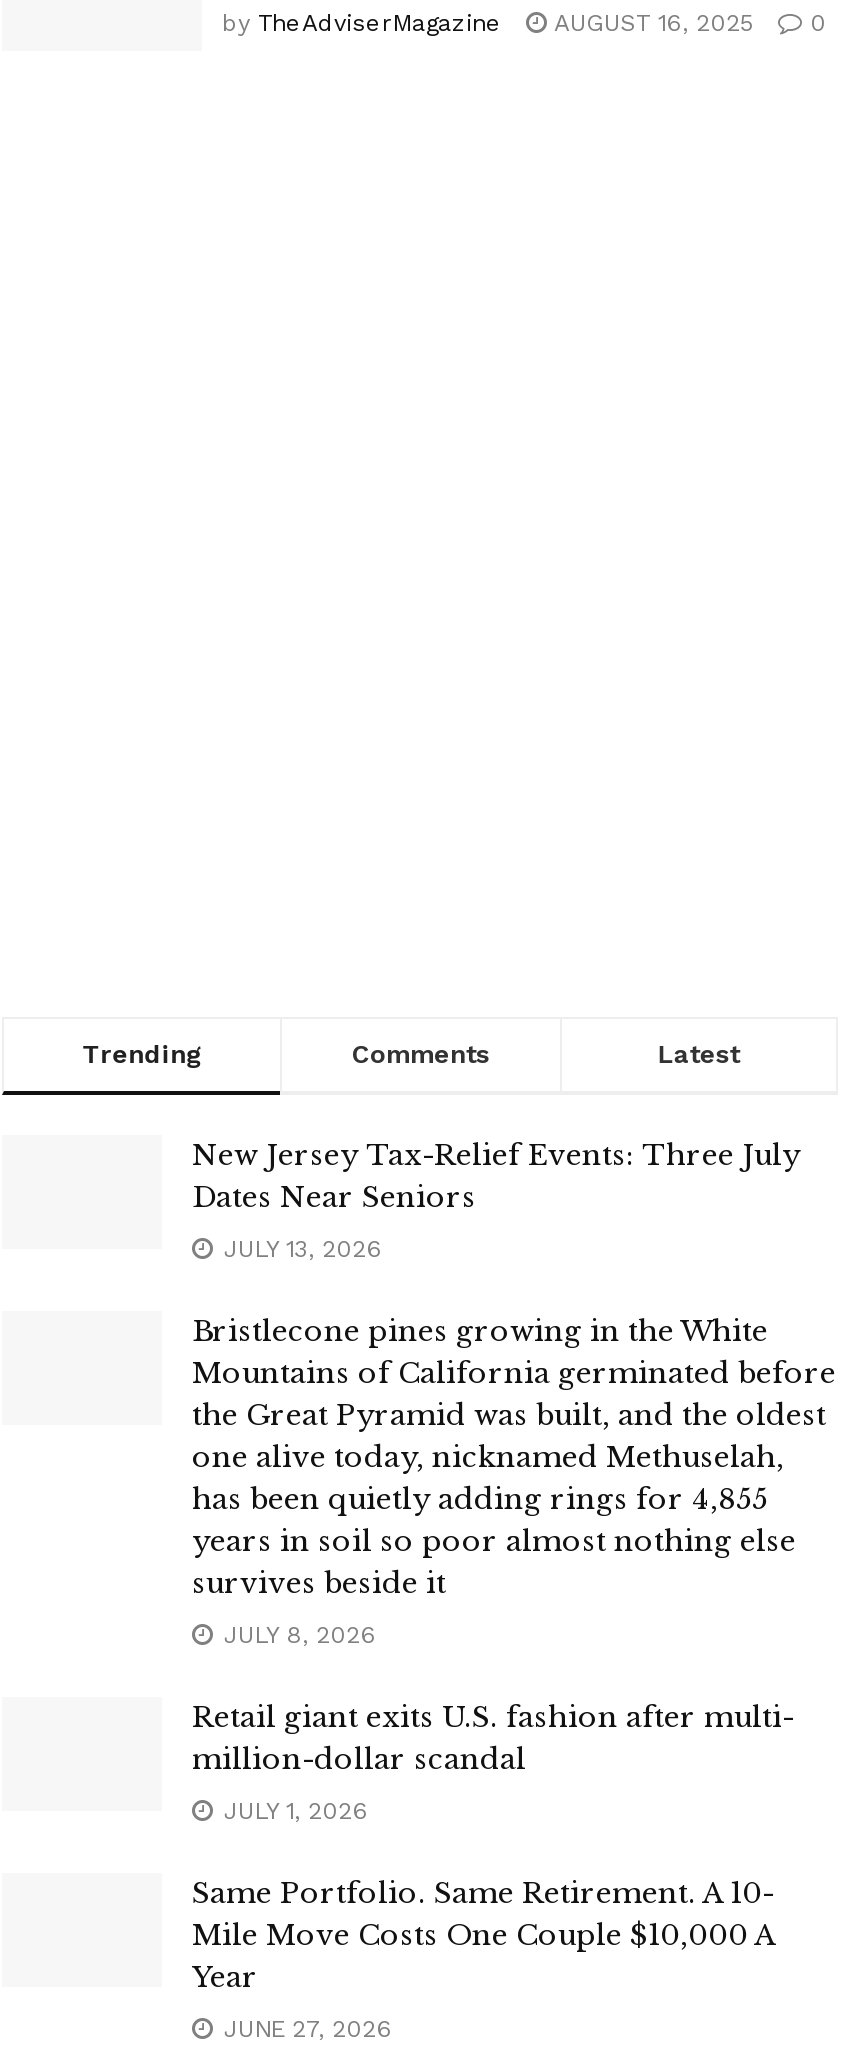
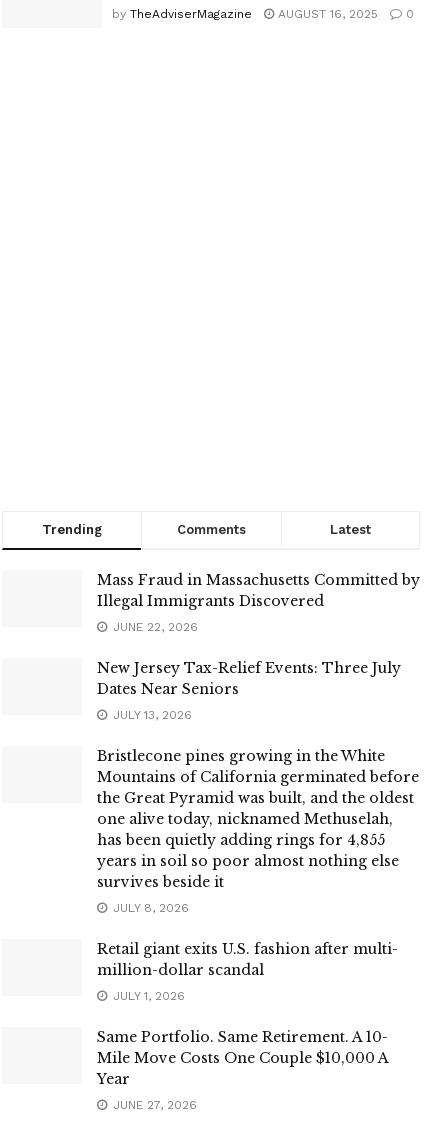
none -> [97,570,420,633] Mass Fraud in Massachusetts Committed by | Illegal Immigrants Discovered | JUNE 22, 2026

